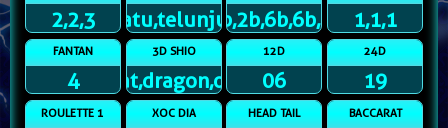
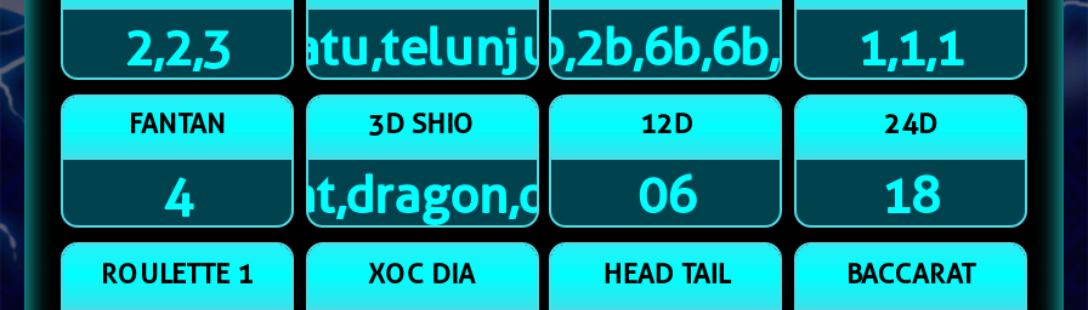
[363,69,387,93] 19 -> [882,168,940,226] 18

